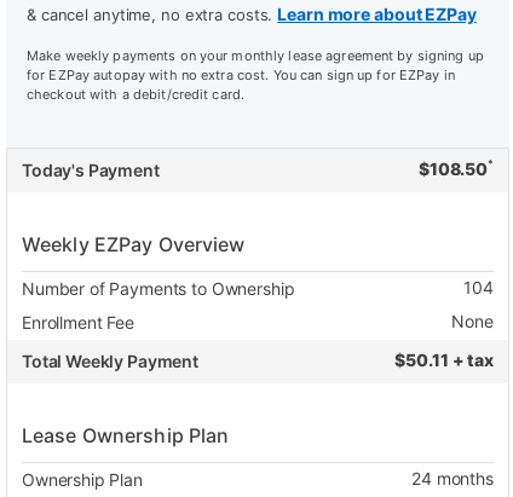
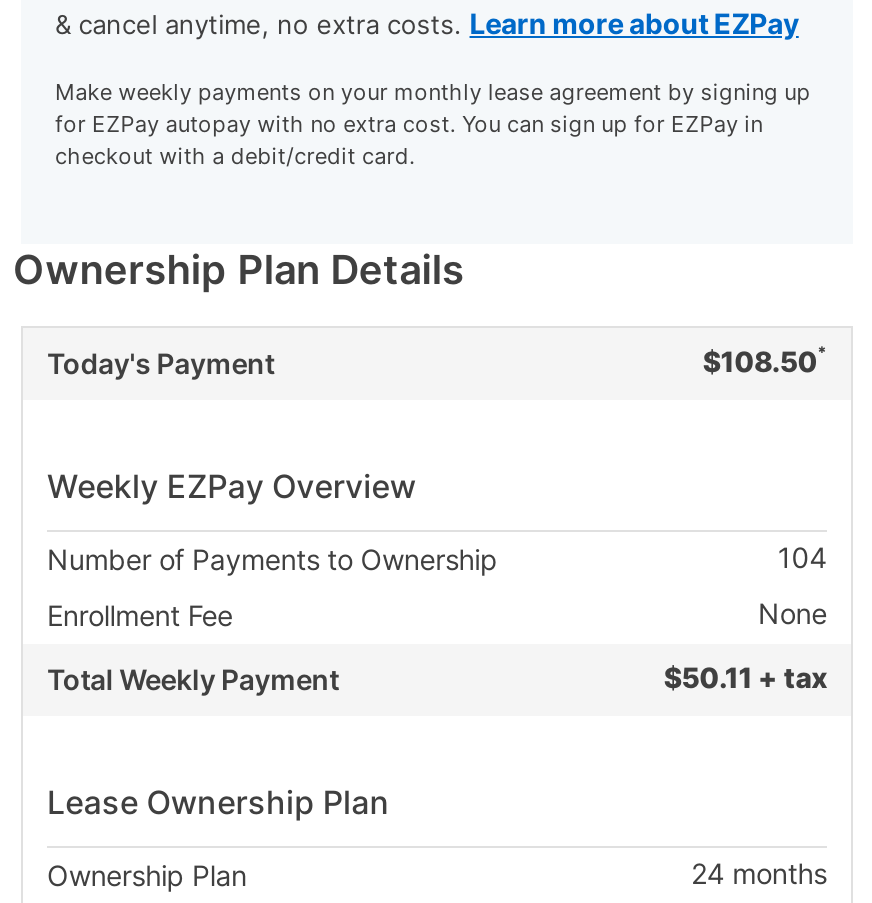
none -> [13,247,464,295] Ownership Plan Details

